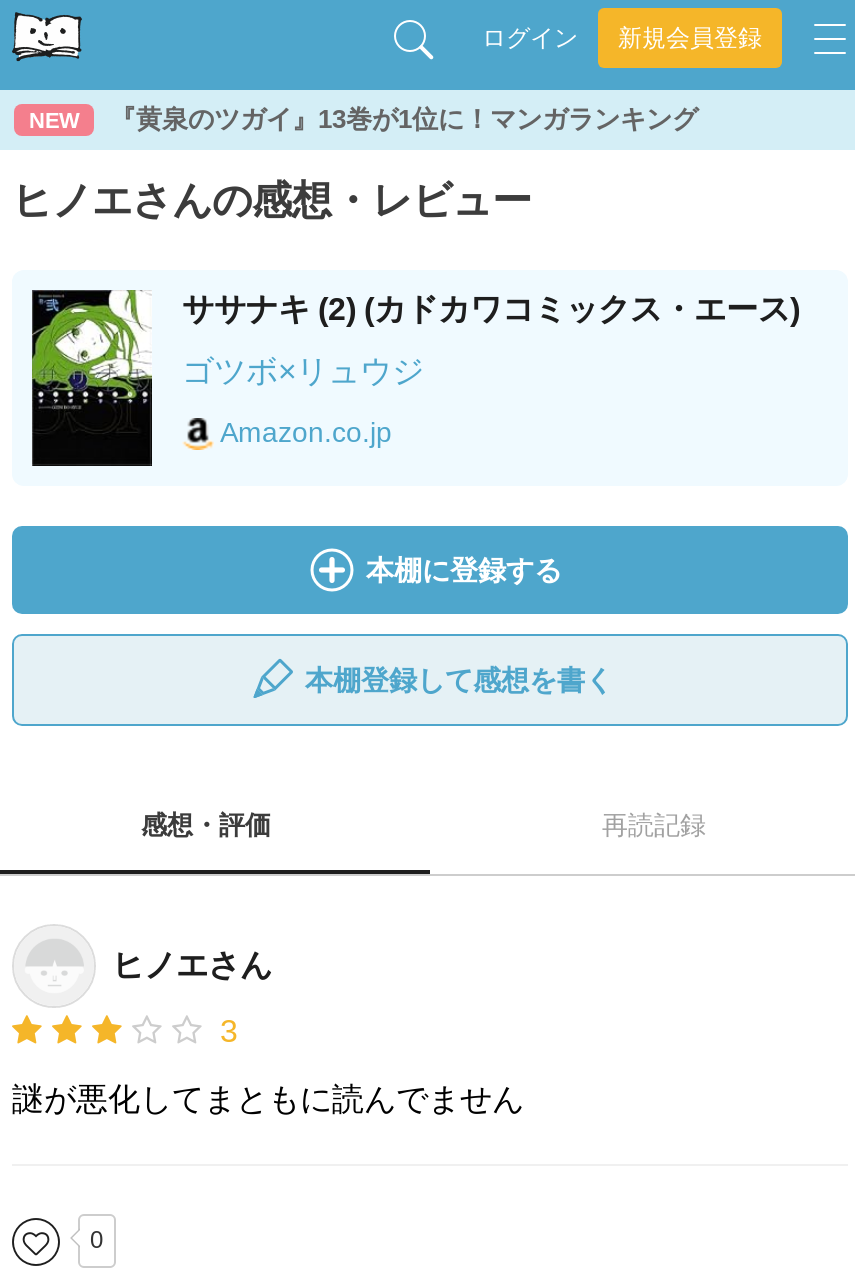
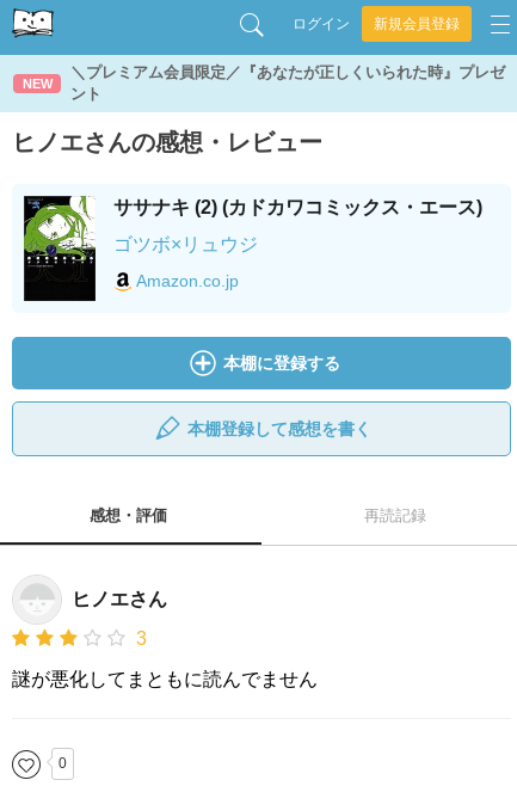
[110,104,698,134] 『黄泉のツガイ』13巻が1位に！マンガランキング -> [70,63,505,103] ＼プレミアム会員限定／『あなたが正しくいられた時』プレゼ | ント

